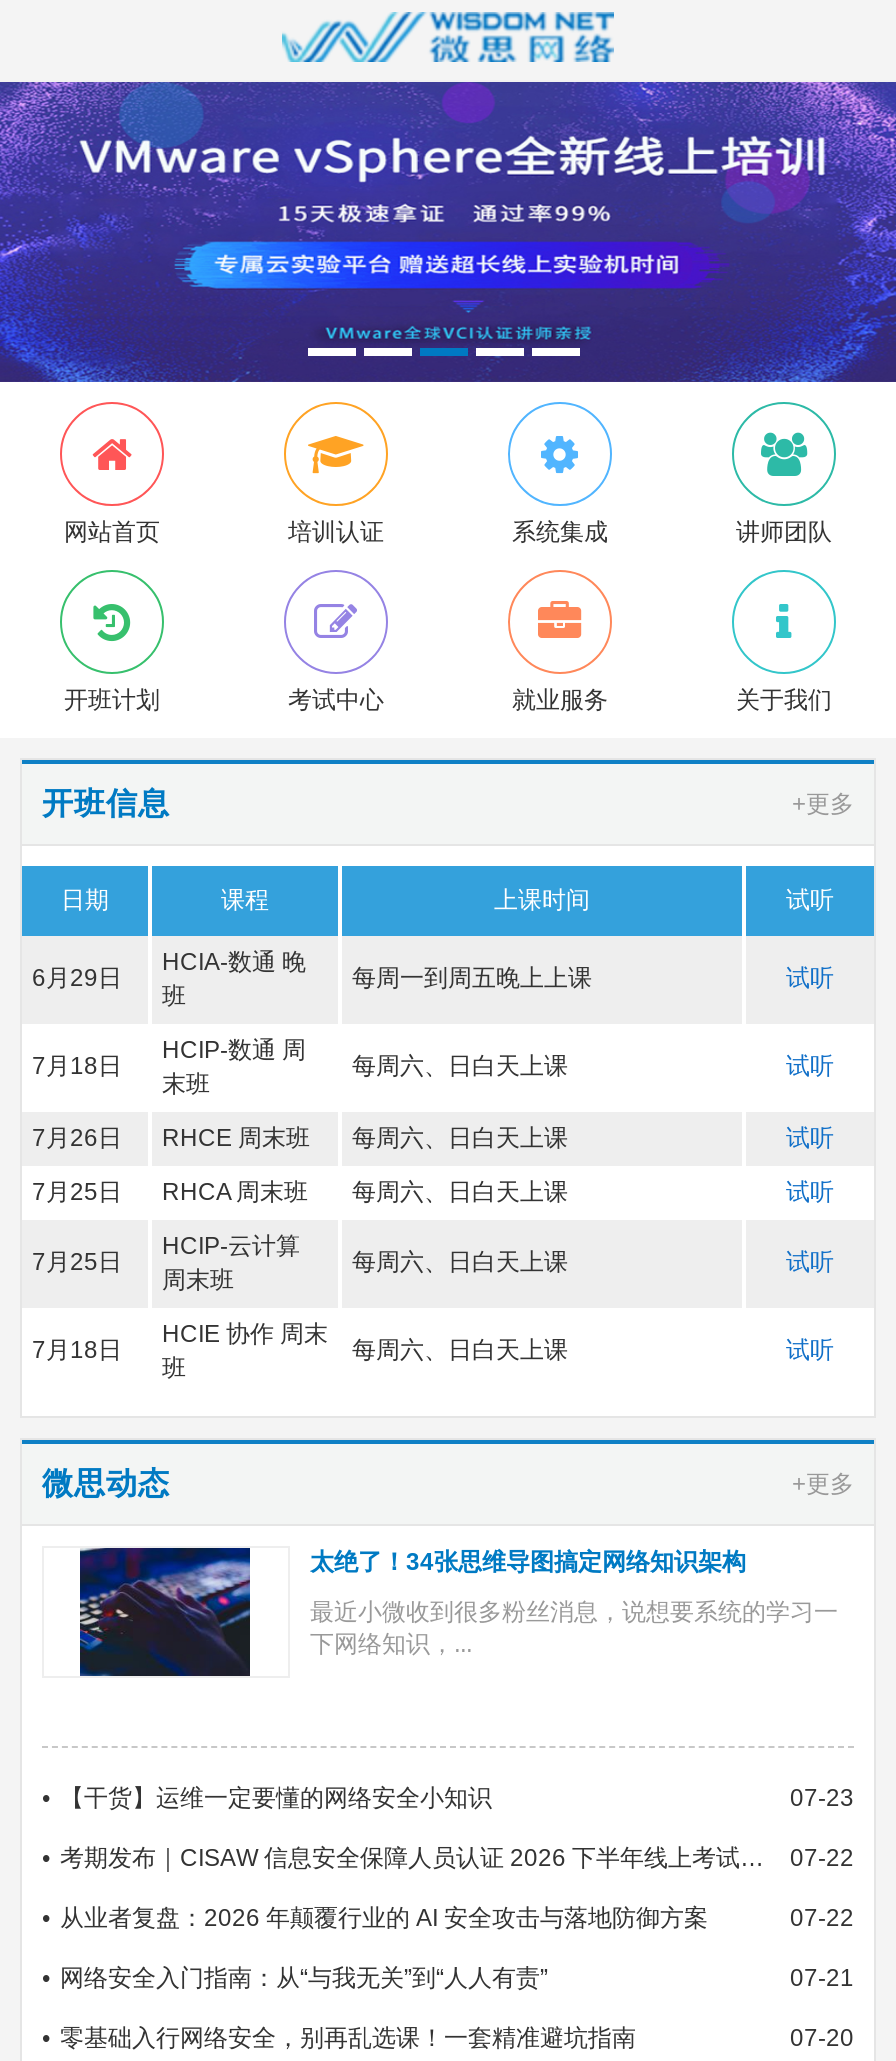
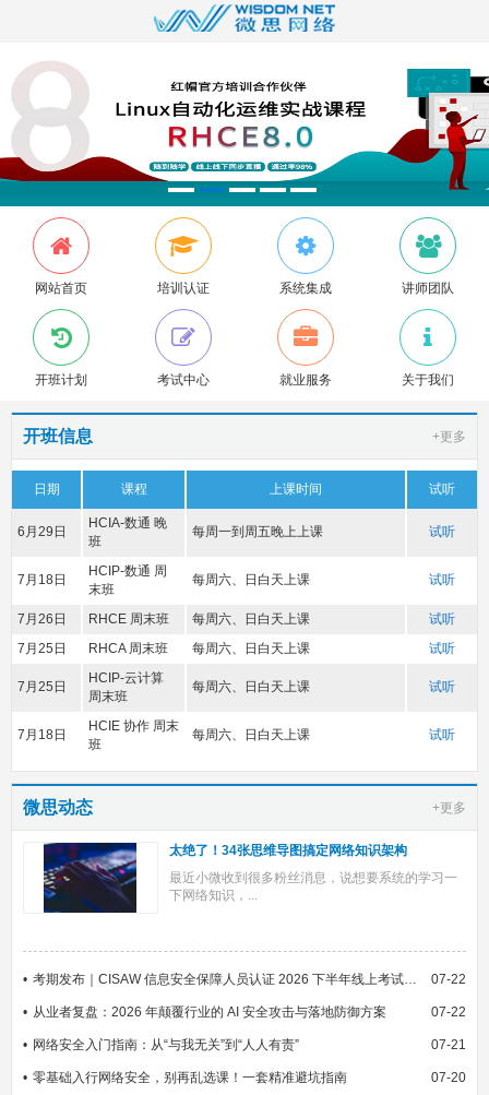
[6,80,890,384] [image] -> [3,43,486,206] [image]
[60,1783,854,1811] 【干货】运维一定要懂的网络安全小知识 | 07-23 -> none

